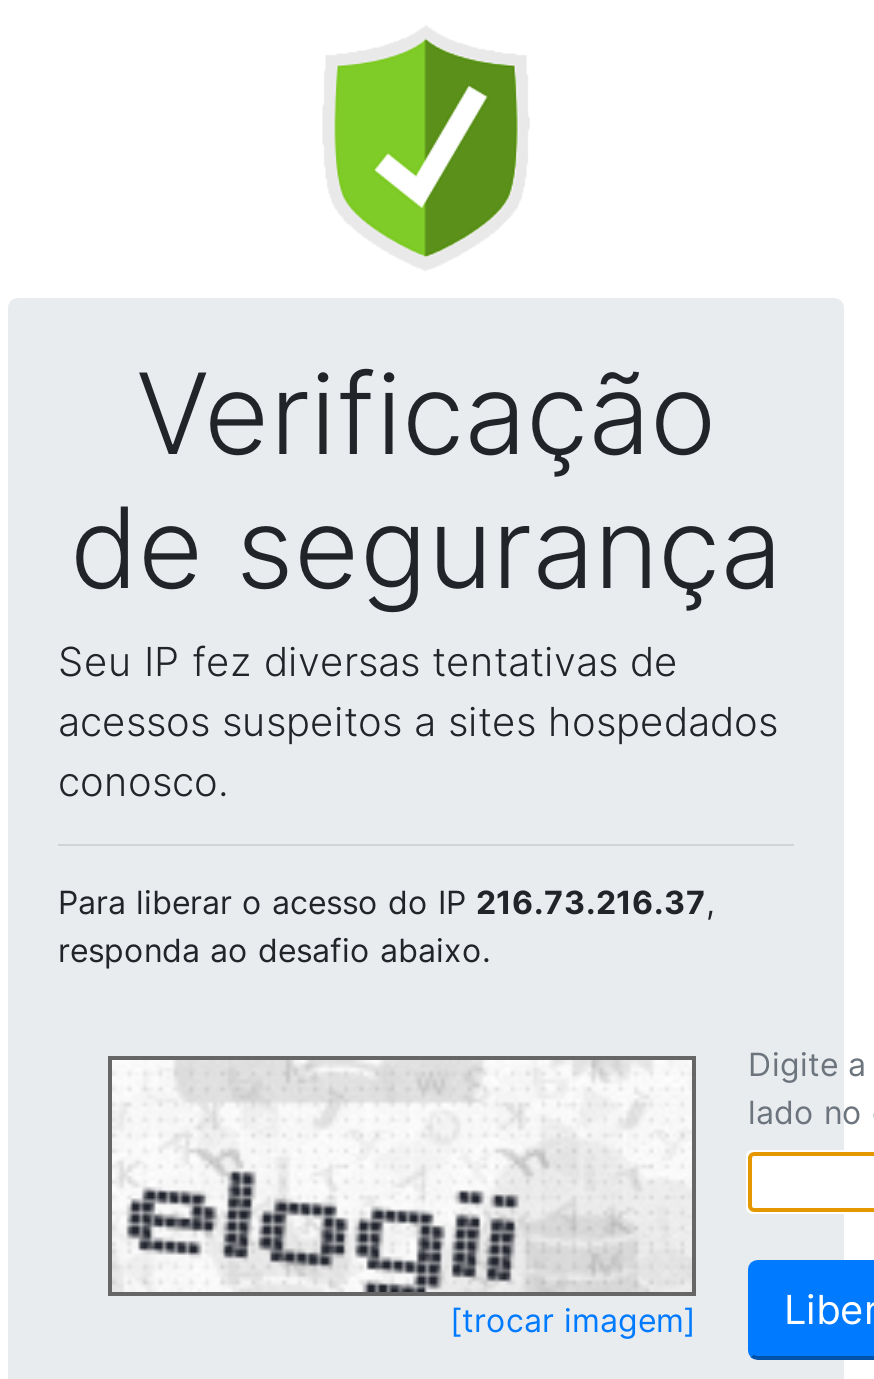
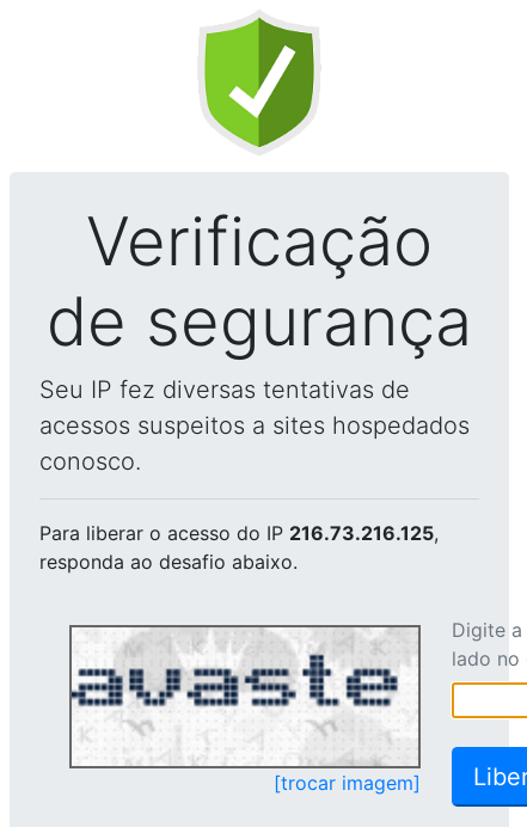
[58,882,714,922] Para liberar o acesso do IP 216.73.216.37, -> [39,521,439,545] Para liberar o acesso do IP 216.73.216.125,
[112,1064,676,1294] [image] -> [71,631,410,766] [image]

